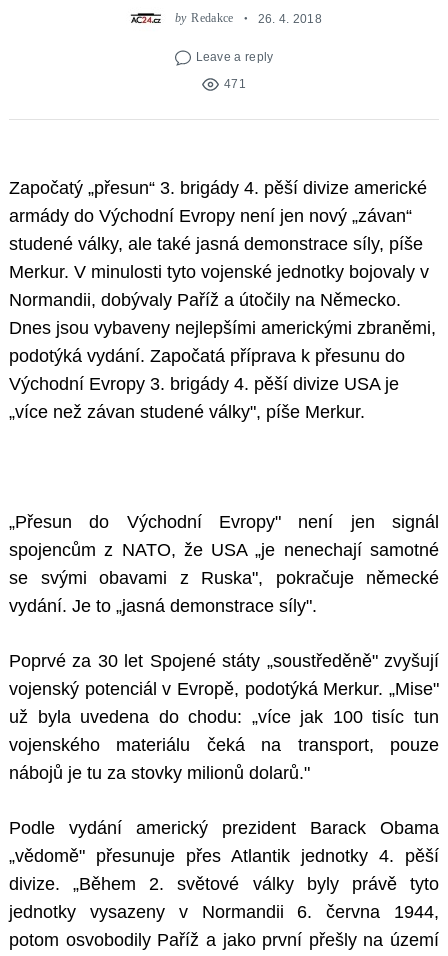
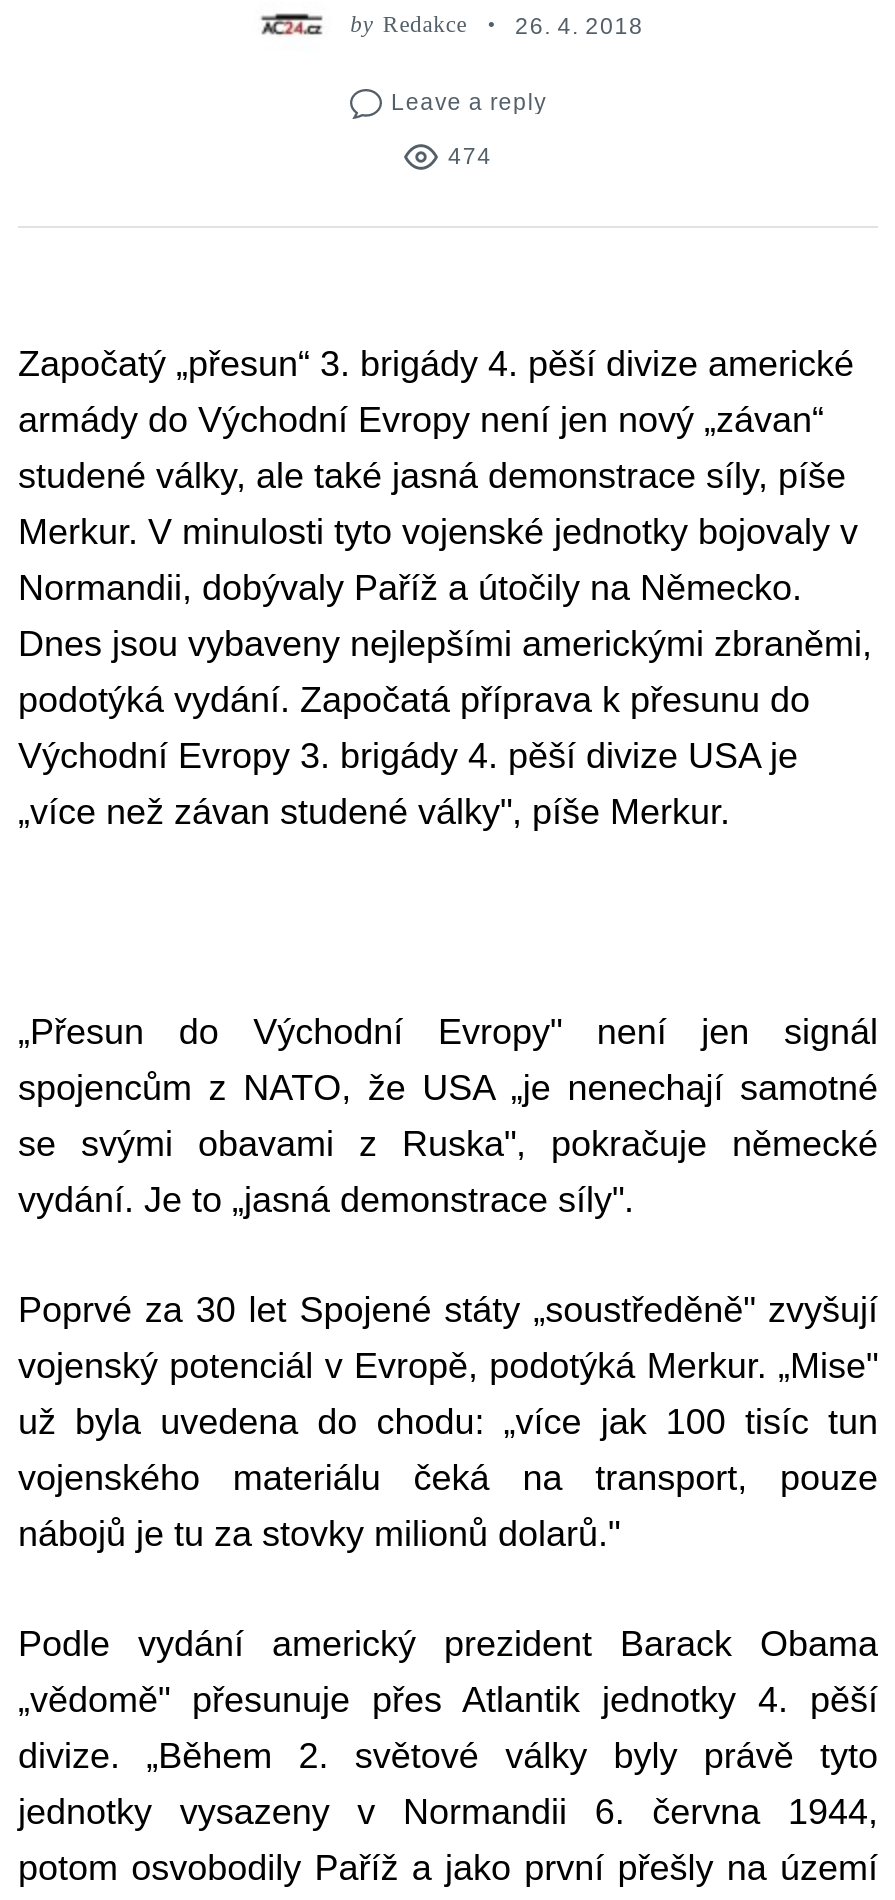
[224,77,246,90] 471 -> [448,142,492,168] 474

